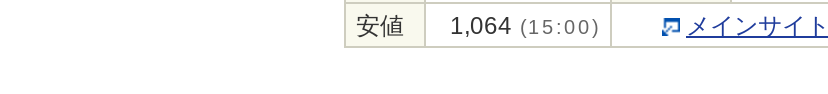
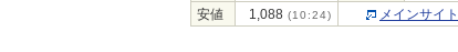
[356,12,600,40] 安値 1,064 (15:00) -> [197,7,332,22] 安値 1,088 (10:24)

